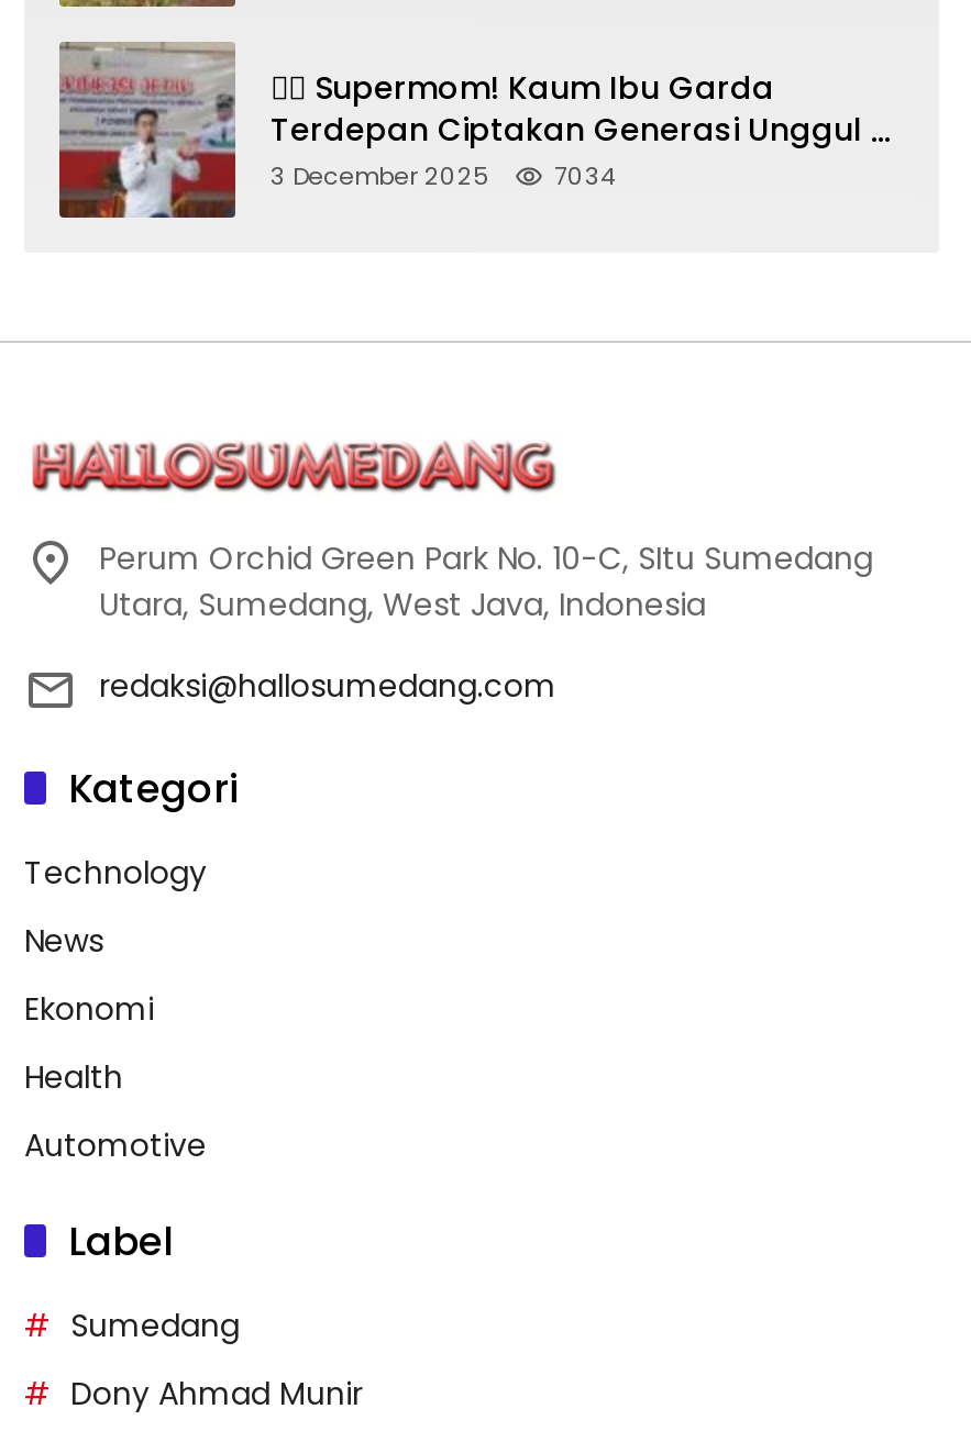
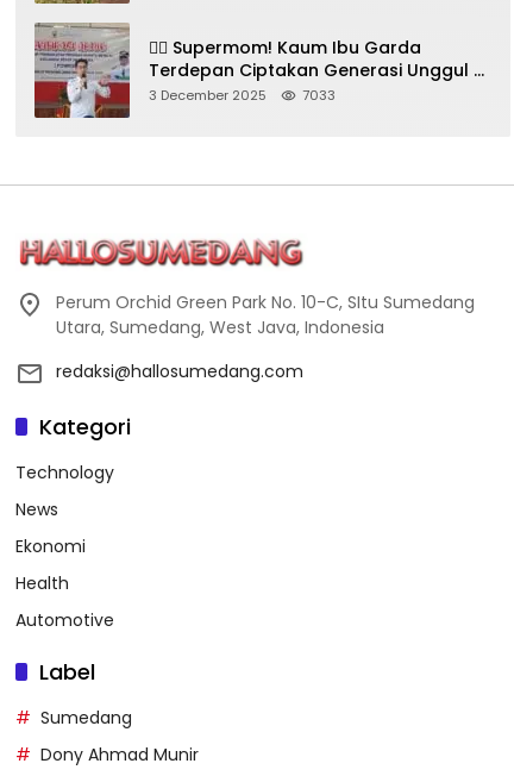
[554,159,616,194] 7034 -> [302,86,336,105] 7033

